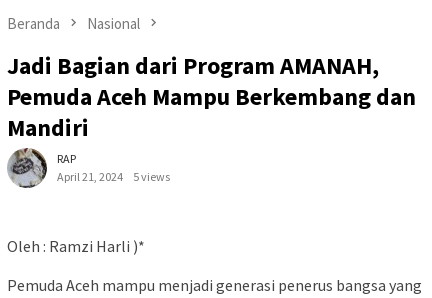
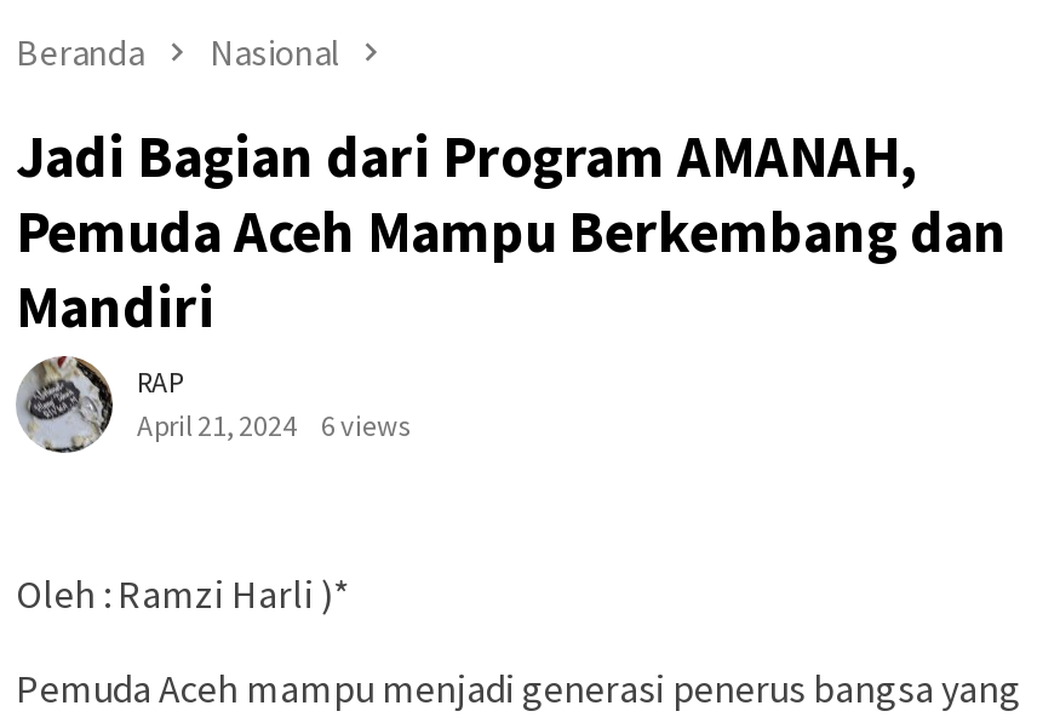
[57,169,170,184] April 21, 2024 5 views -> [137,406,411,442] April 21, 2024 6 views

